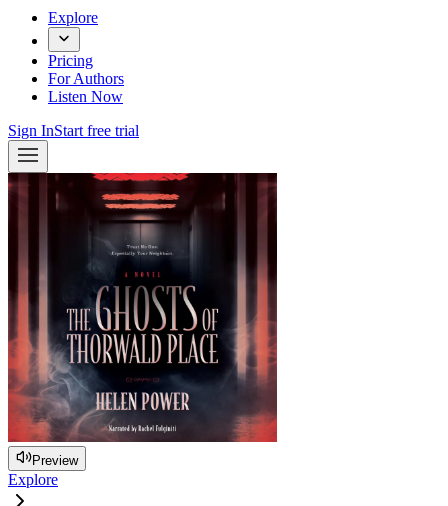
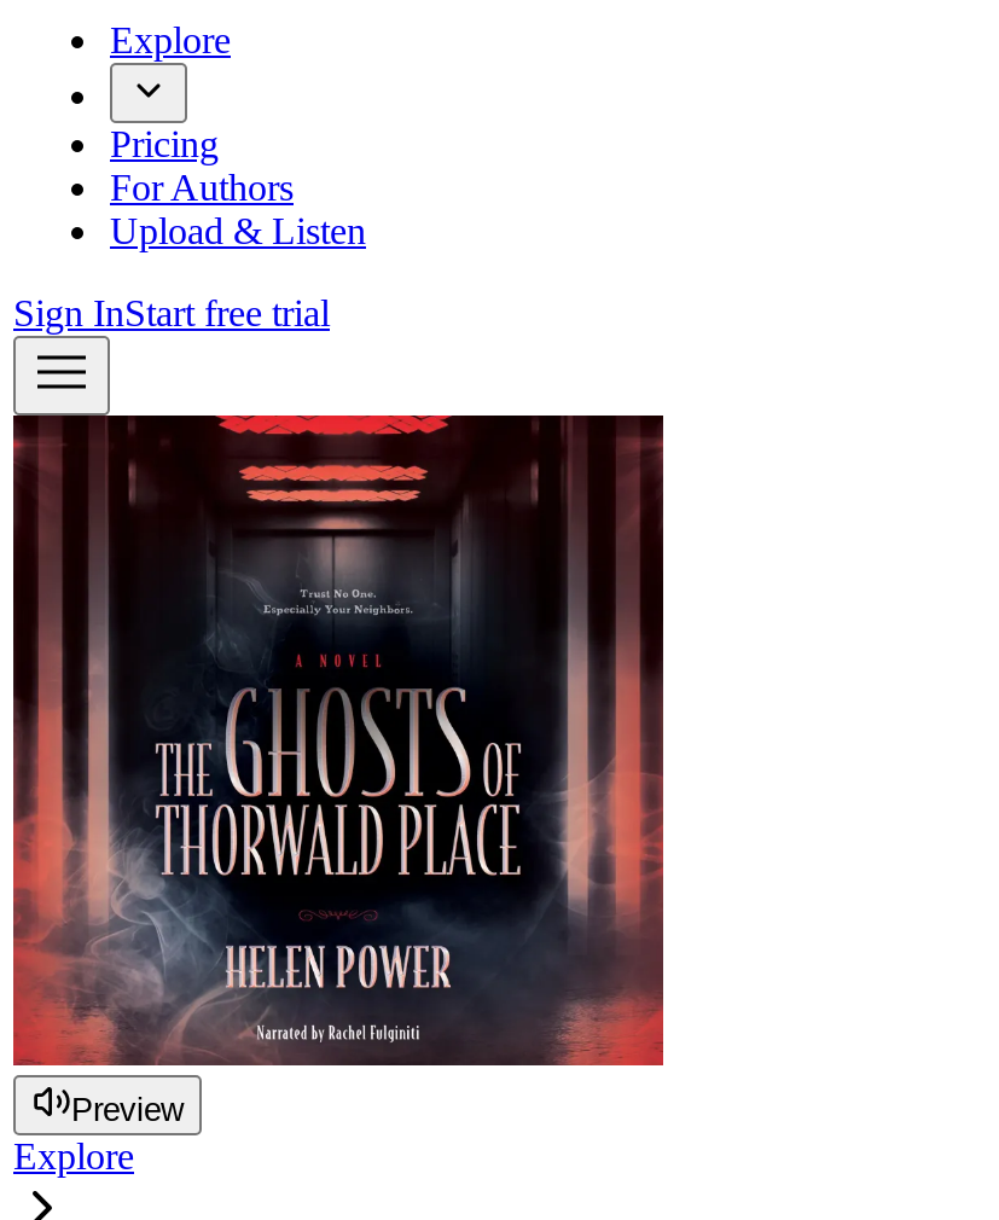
[48,88,123,105] Listen Now -> [110,210,366,251] Upload & Listen

